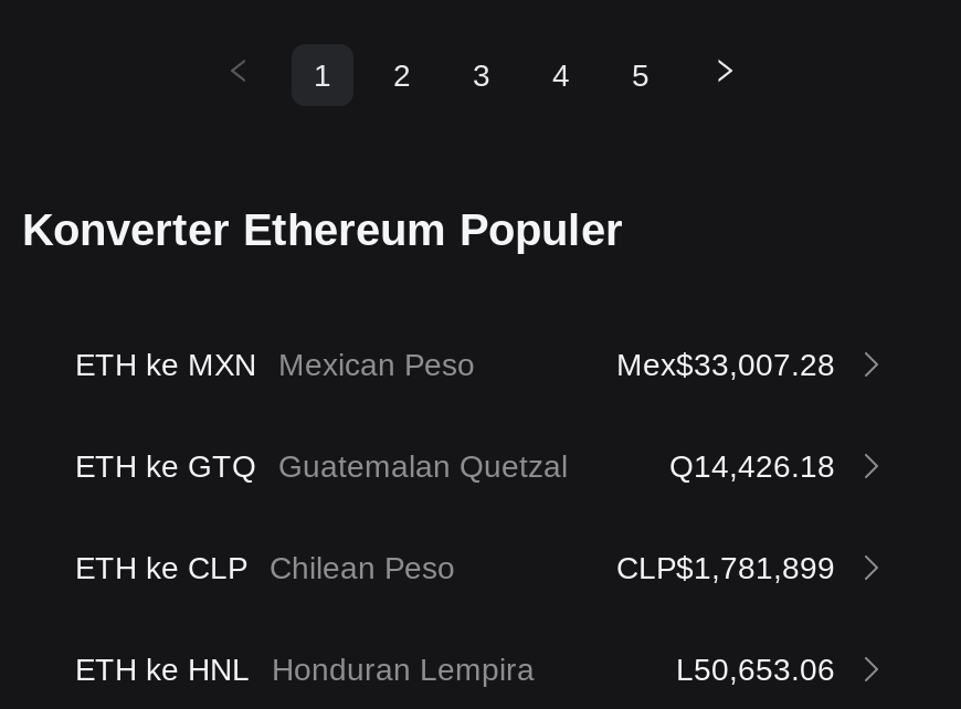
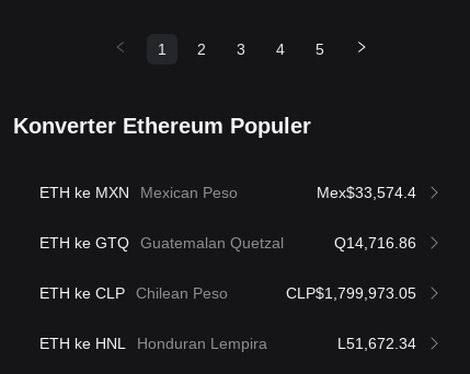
[616,346,835,382] Mex$33,007.28 -> [317,184,416,201] Mex$33,574.4
[669,448,835,483] Q14,426.18 -> [334,234,416,251] Q14,716.86
[616,550,835,585] CLP$1,781,899 -> [286,284,416,302] CLP$1,799,973.05
[676,651,835,686] L50,653.06 -> [337,334,416,352] L51,672.34

